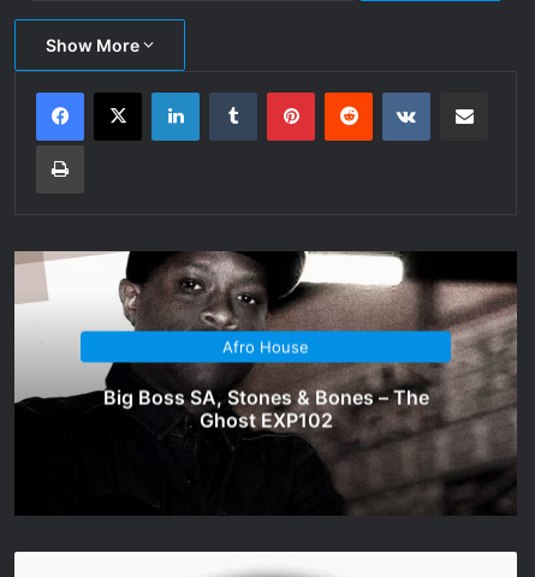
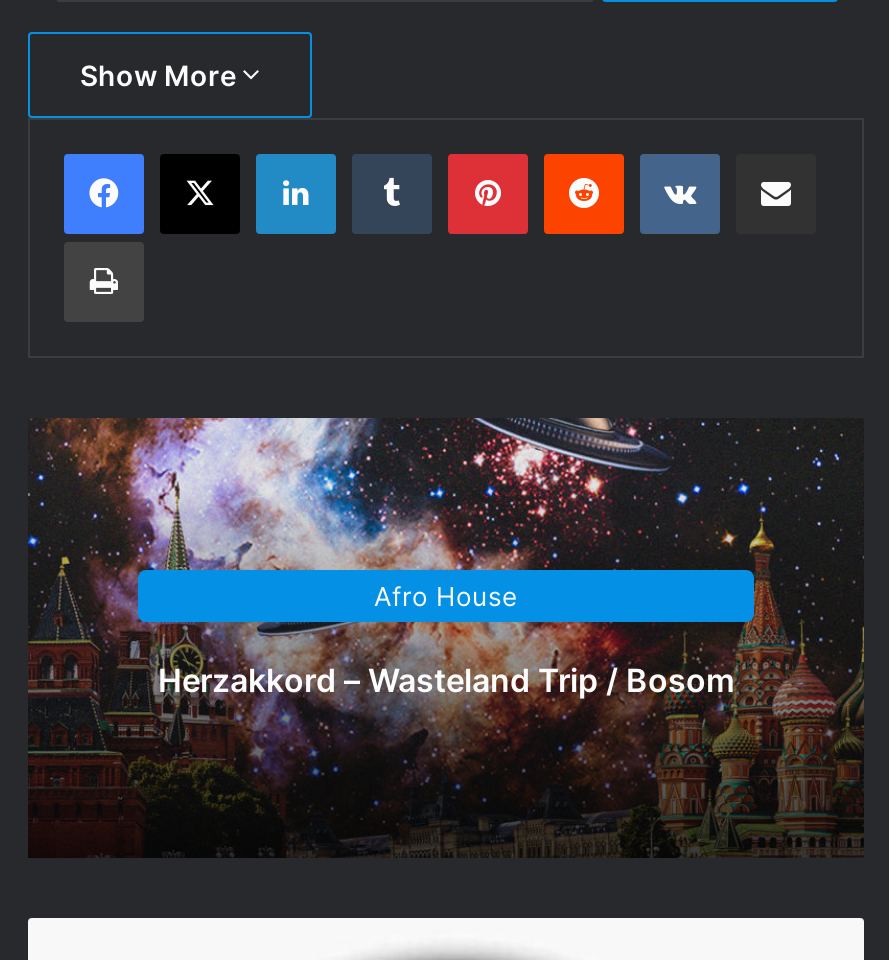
[13,250,518,514] [image] | Big Boss SA, Stones & Bones – The | Ghost EXP102 -> [28,416,864,856] [image] | Herzakkord – Wasteland Trip / Bosom

